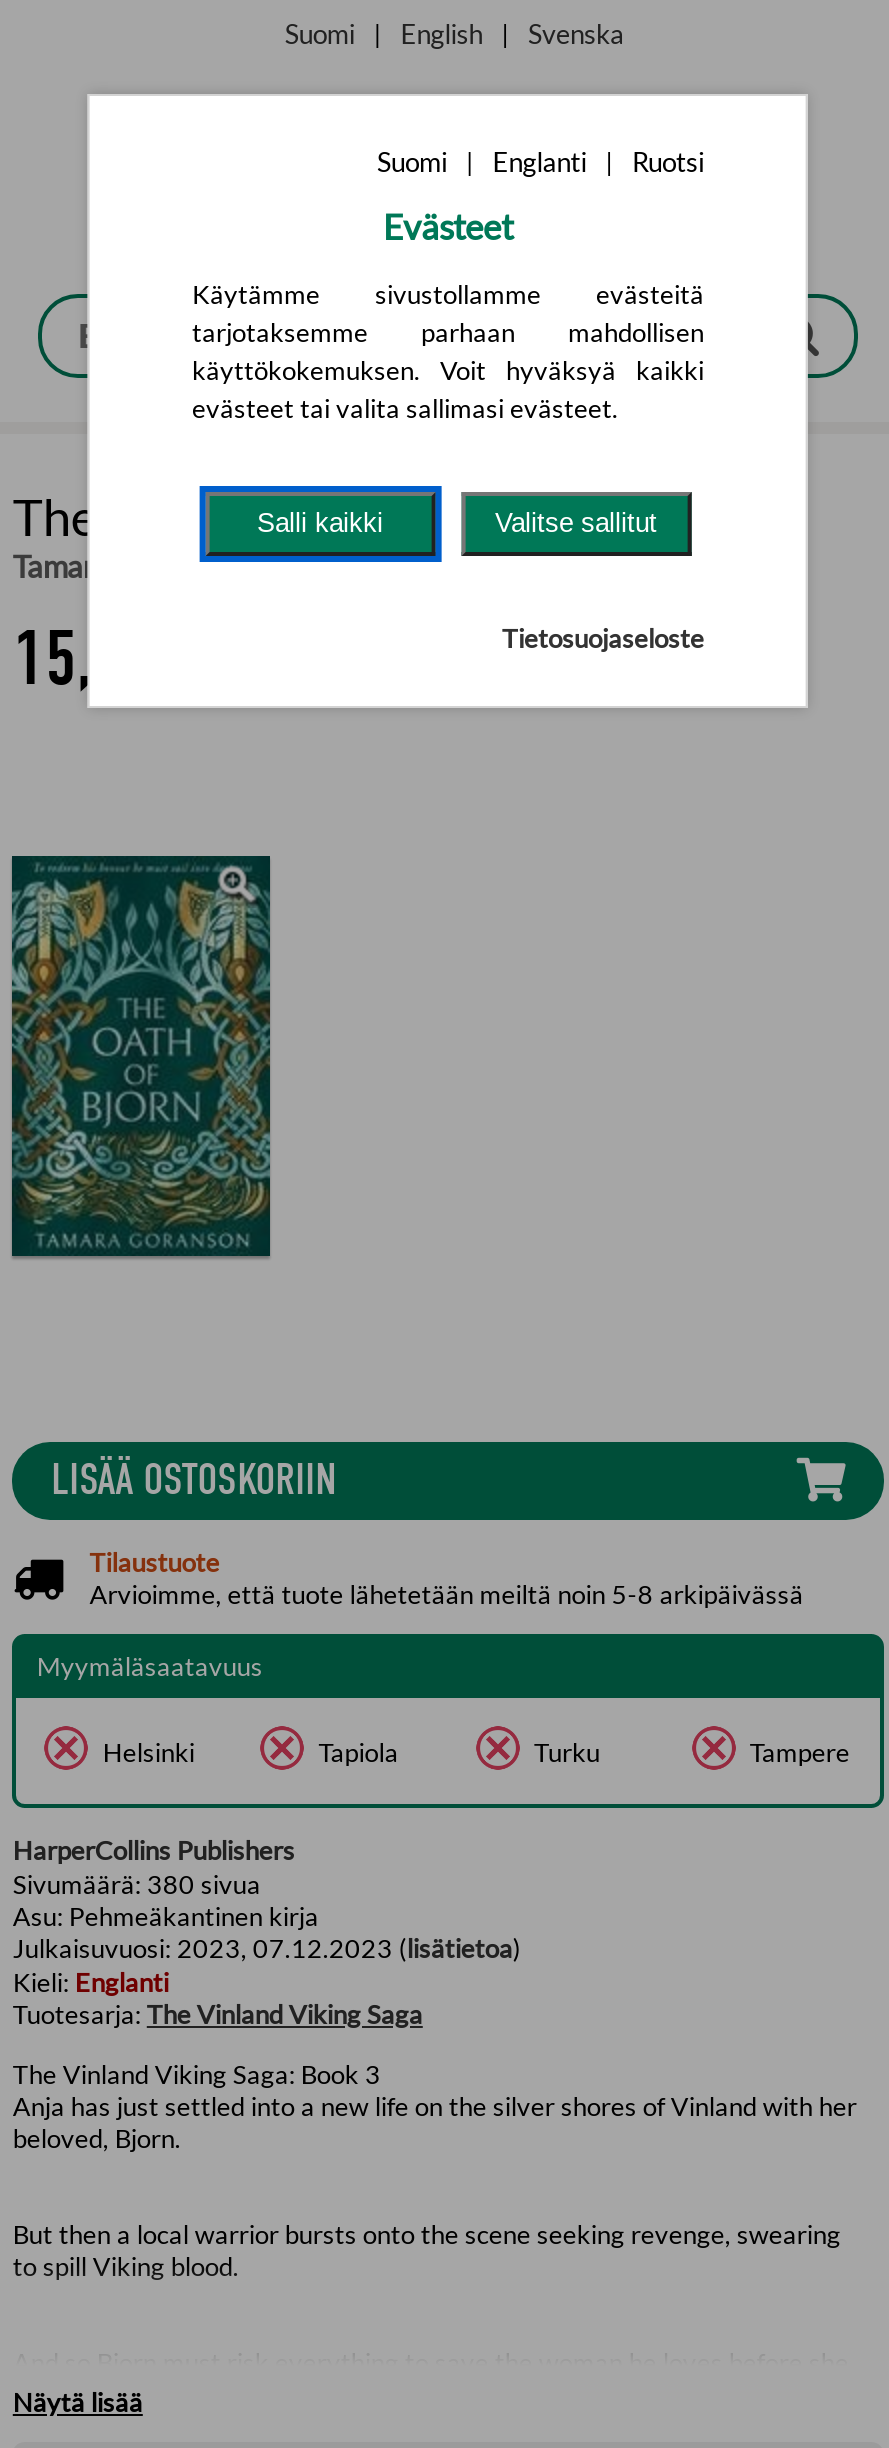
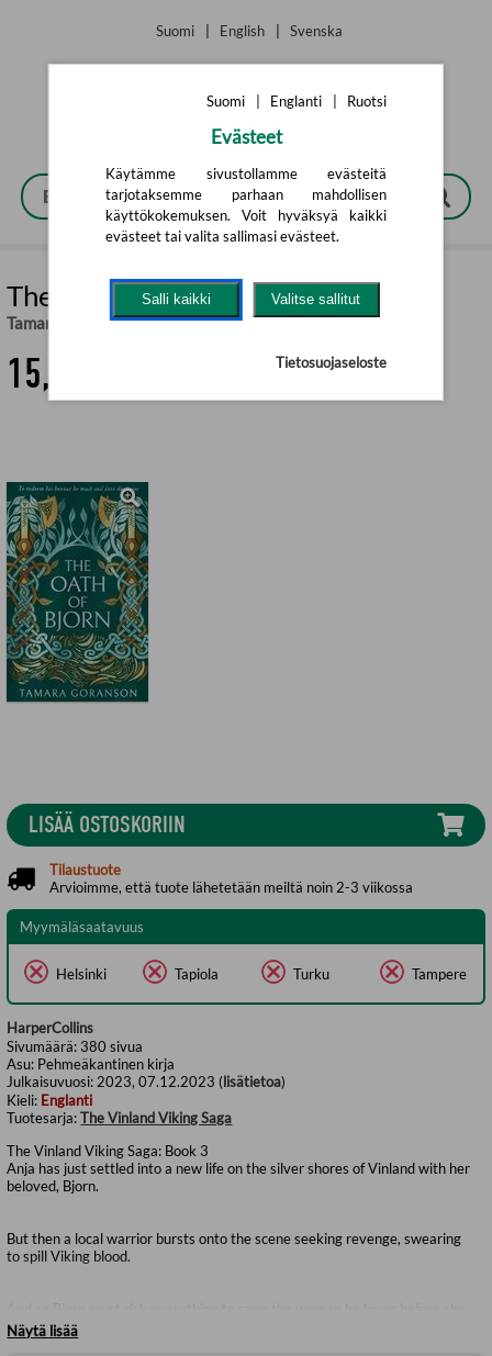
[90,1577,804,1609] Arvioimme, että tuote lähetetään meiltä noin 5-8 arkipäivässä -> [49,878,413,896] Arvioimme, että tuote lähetetään meiltä noin 2-3 viikossa
[13,1834,295,1866] HarperCollins Publishers -> [7,1019,94,1037] HarperCollins

